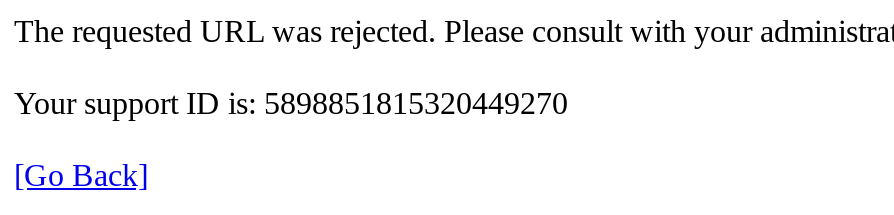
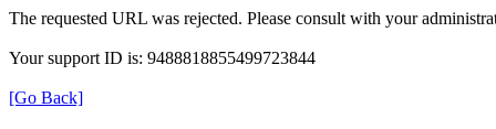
[14,86,568,120] Your support ID is: 5898851815320449270 -> [9,49,316,67] Your support ID is: 9488818855499723844

